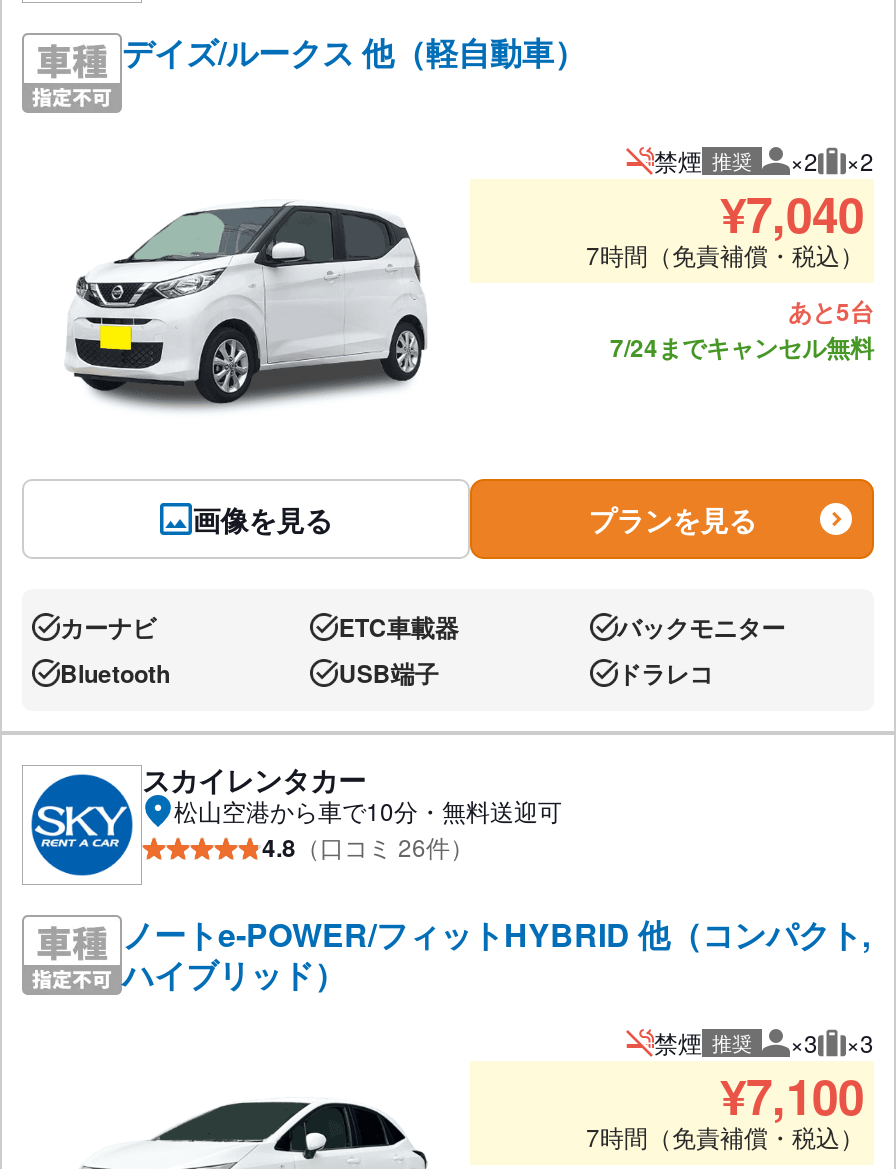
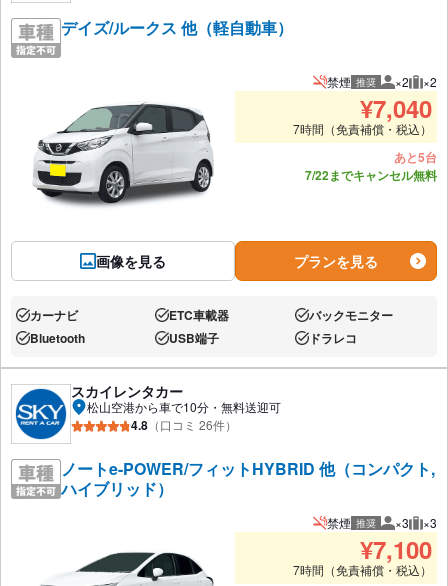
[610,328,874,364] 7/24までキャンセル無料 -> [305,165,437,183] 7/22までキャンセル無料

